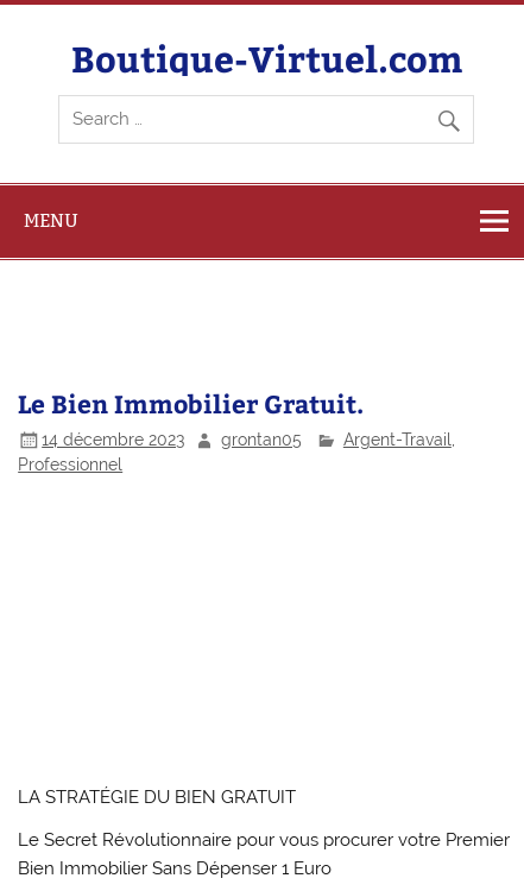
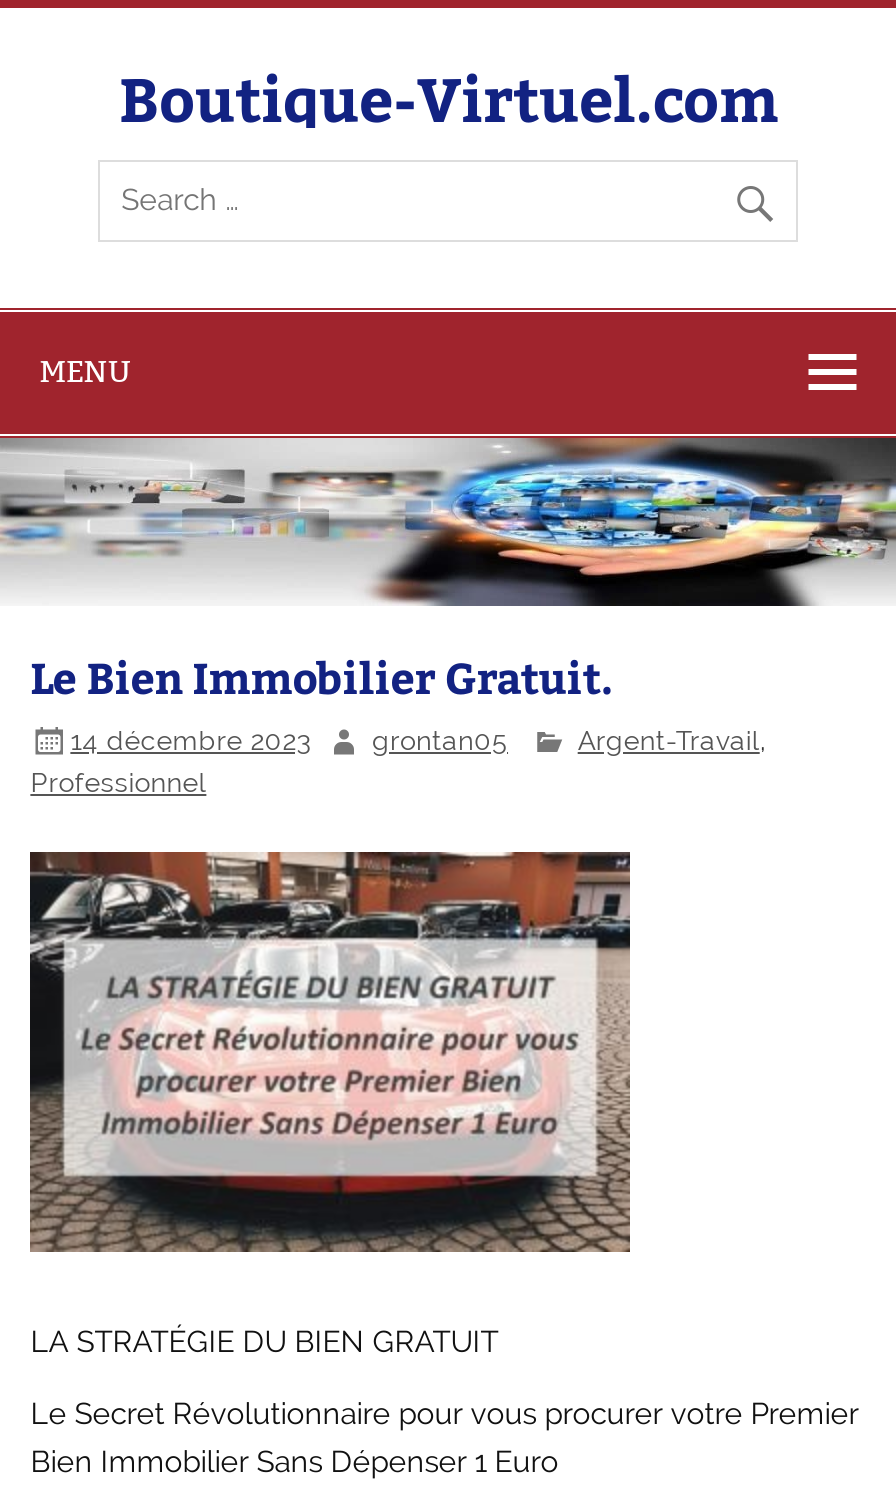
none -> [6,436,890,608] [image]
none -> [28,850,632,1254] [image]

